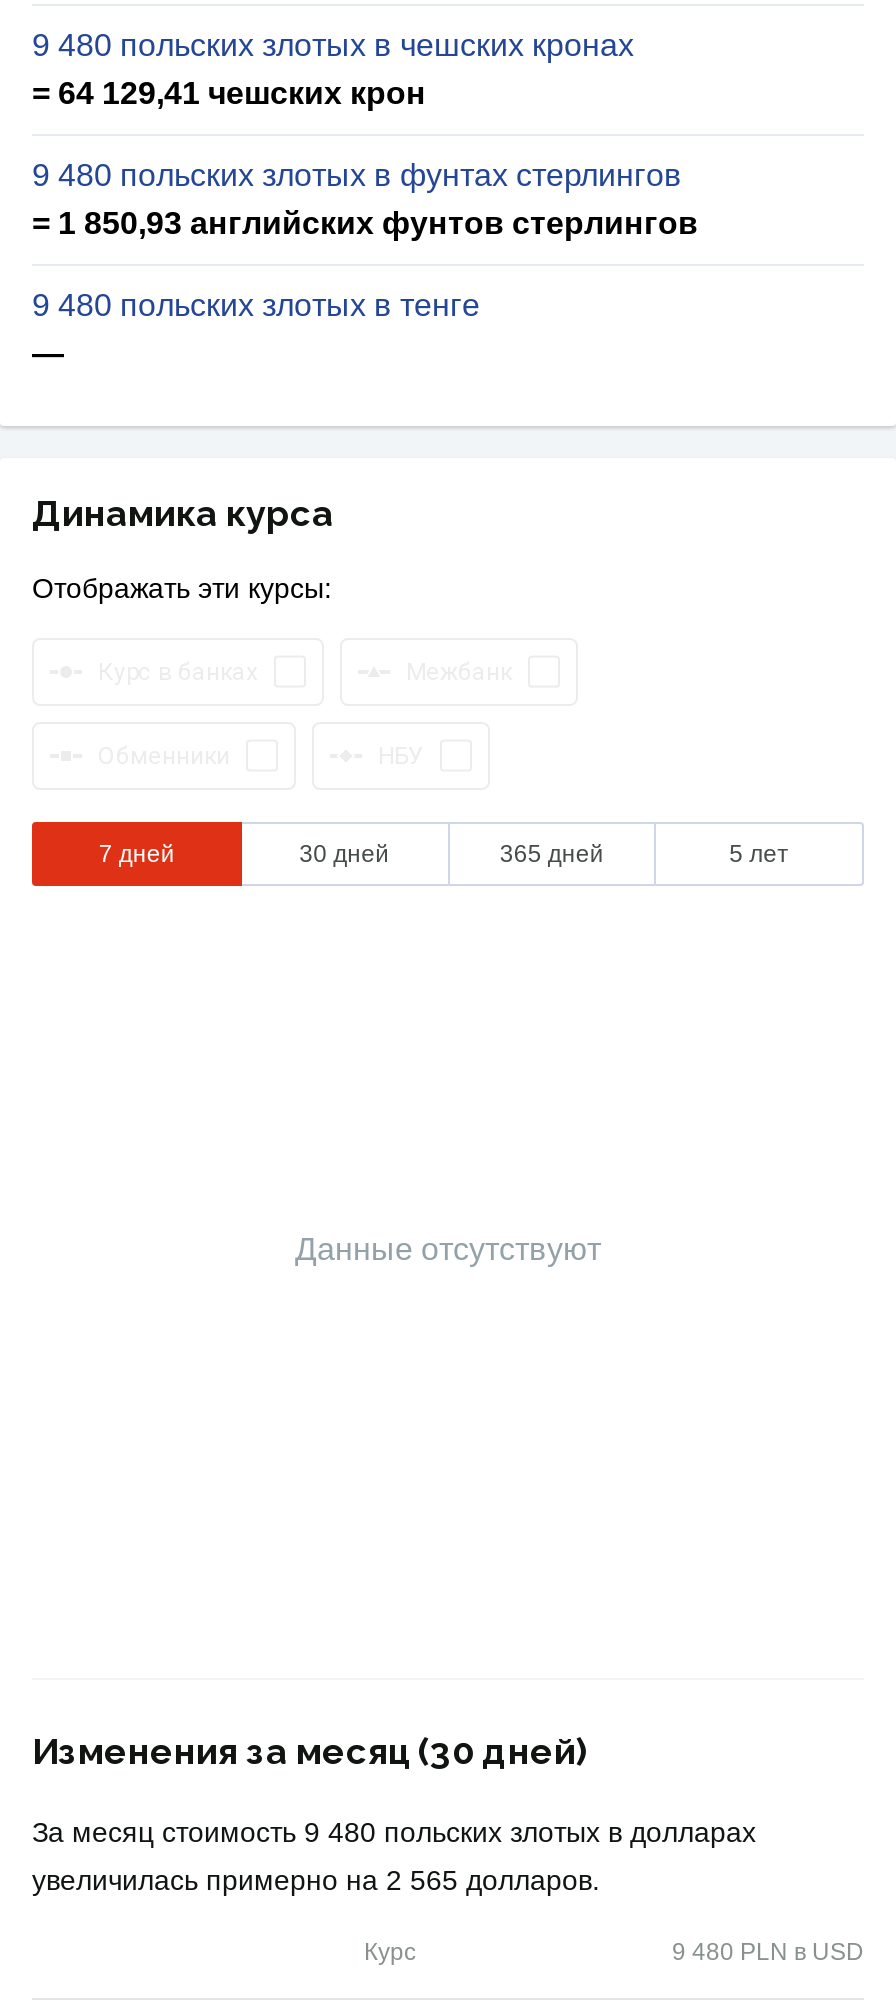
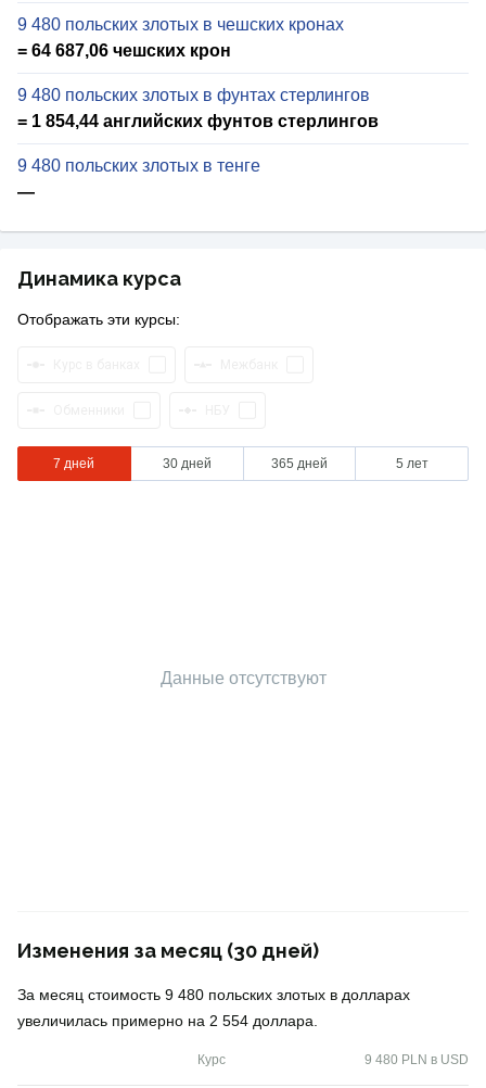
[32,76,426,110] = 64 129,41 чешских крон -> [17,41,231,60] = 64 687,06 чешских крон
[32,206,698,240] = 1 850,93 английских фунтов стерлингов -> [17,112,379,131] = 1 854,44 английских фунтов стерлингов
[32,1864,600,1896] увеличилась примерно на 2 565 долларов. -> [17,1012,318,1030] увеличилась примерно на 2 554 доллара.

